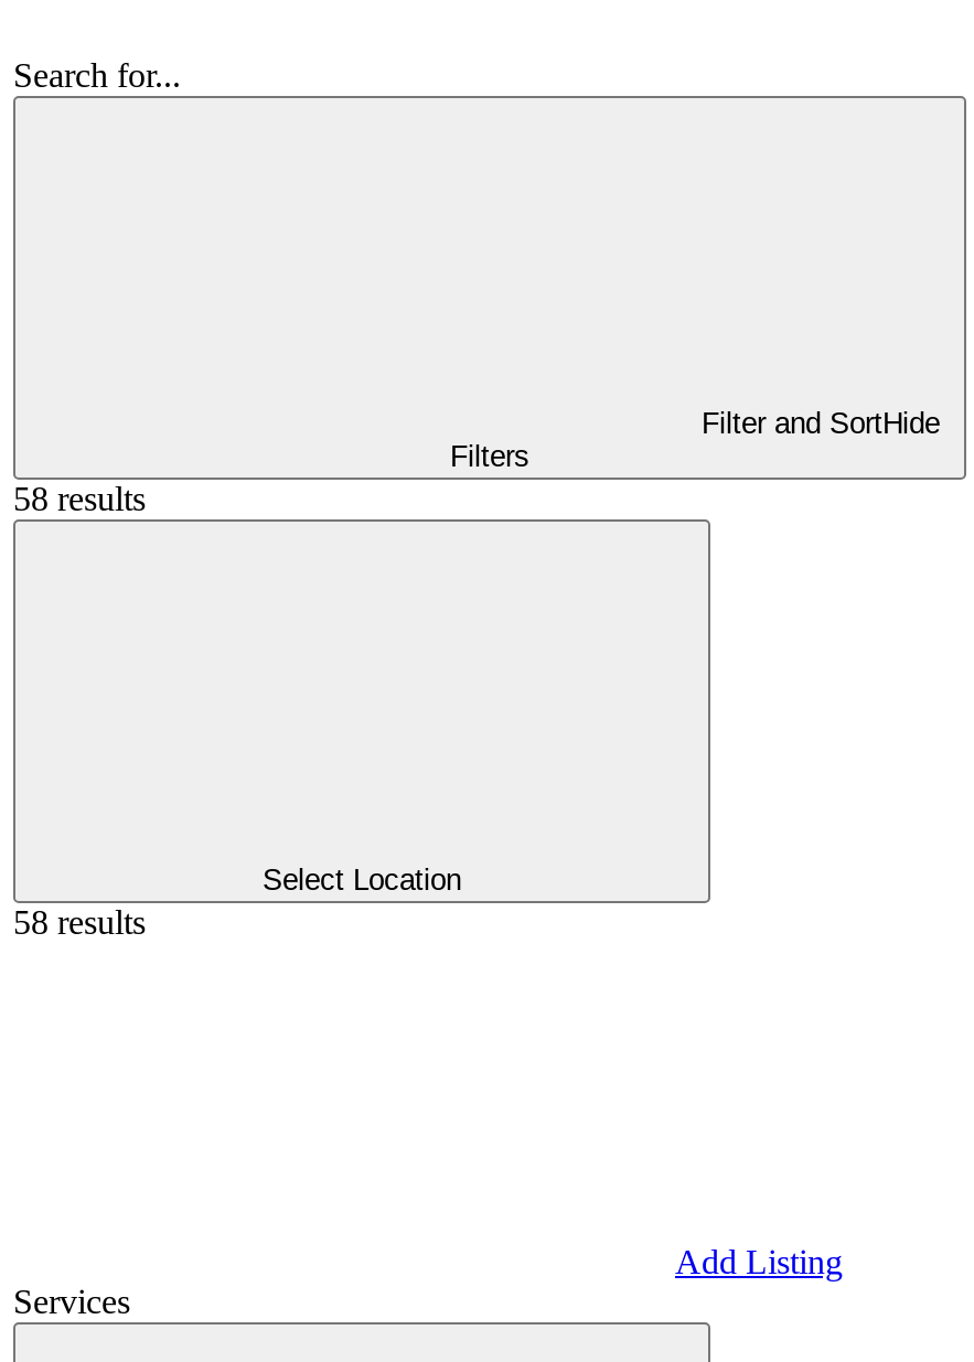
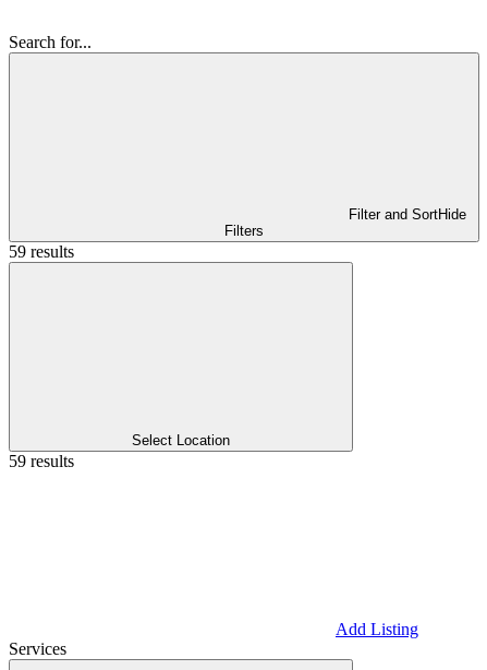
[13,480,146,517] 58 results -> [9,242,74,261] 59 results
[13,903,146,941] 58 results -> [9,452,74,470] 59 results

